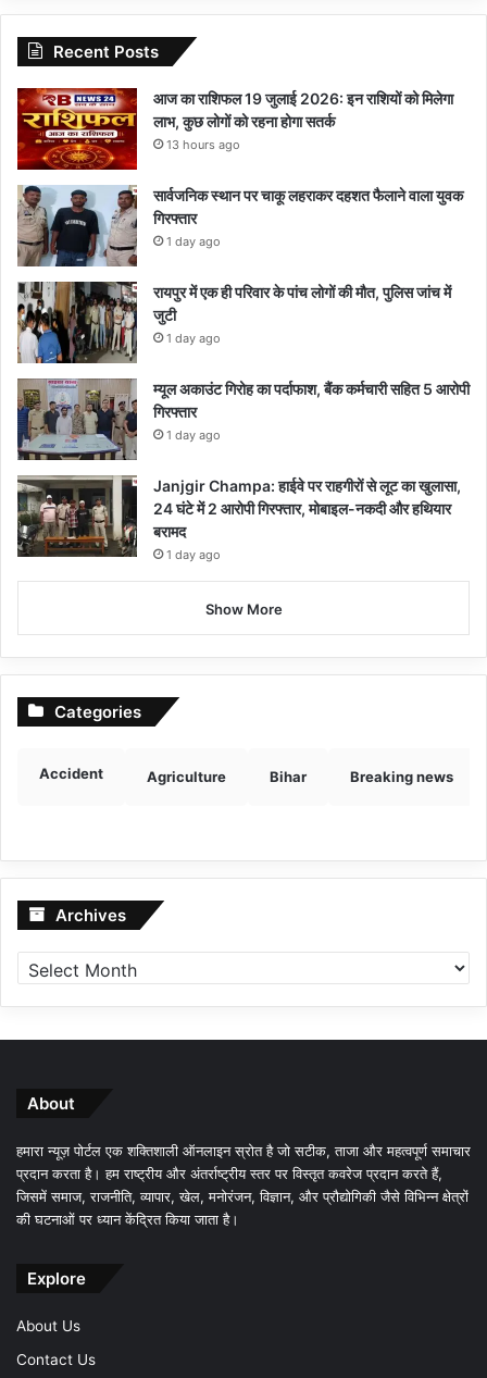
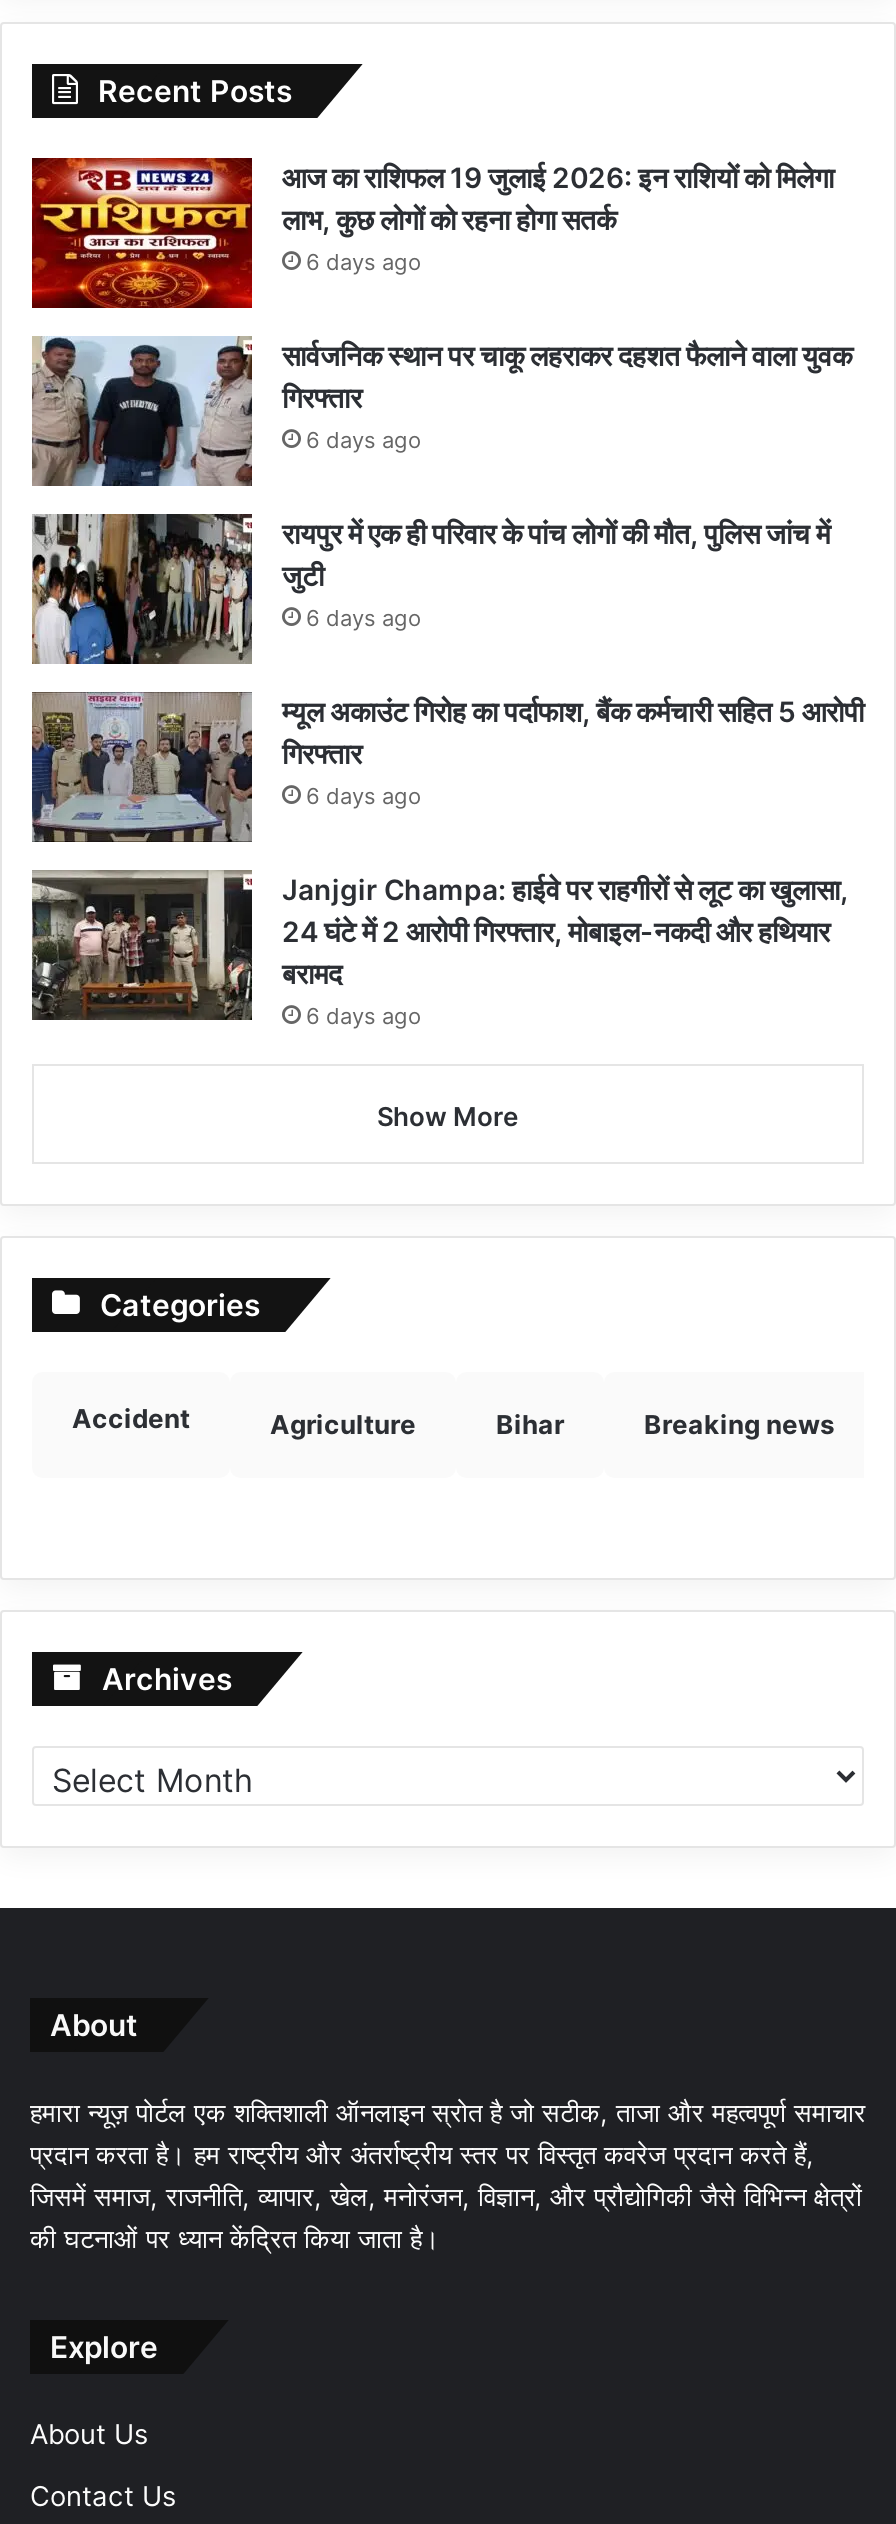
[166,137,240,152] 13 hours ago -> [306,247,422,275] 6 days ago
[166,234,221,249] 1 day ago -> [306,425,422,453] 6 days ago
[166,330,221,346] 1 day ago -> [306,603,422,631] 6 days ago
[166,427,221,442] 1 day ago -> [306,781,422,809] 6 days ago
[166,547,221,562] 1 day ago -> [306,1001,422,1029] 6 days ago

